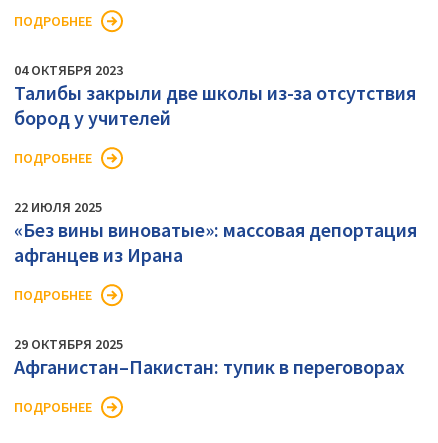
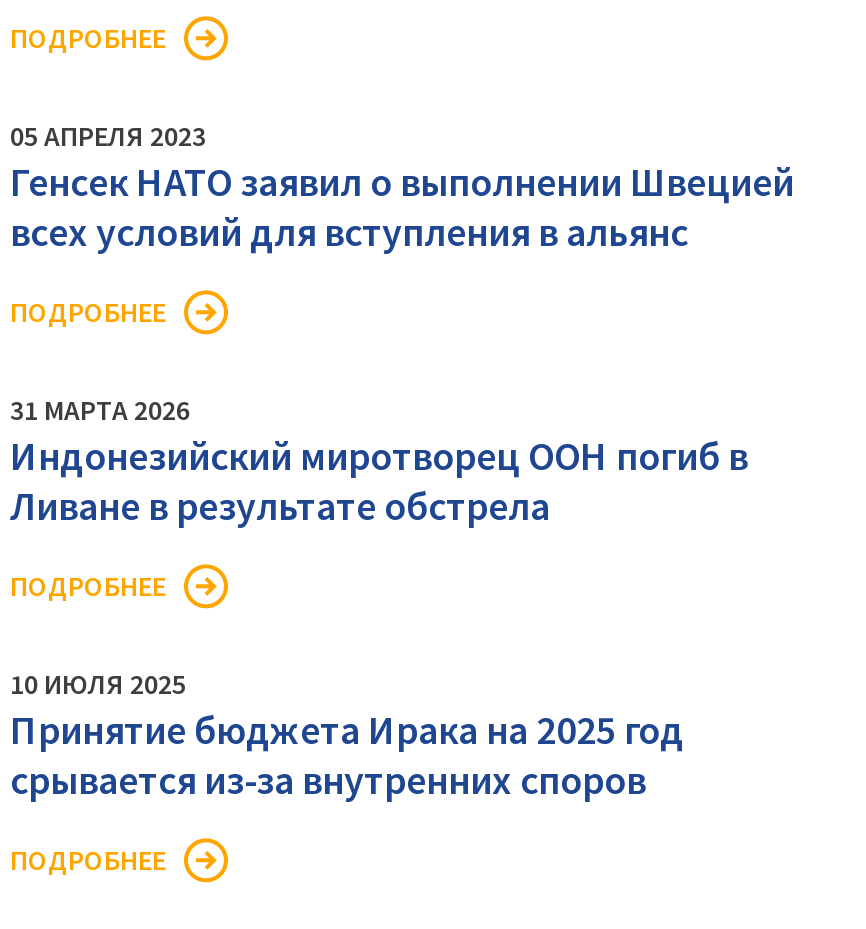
[14,61,416,130] 04 ОКТЯБРЯ 2023 | Талибы закрыли две школы из-за отсутствия | бород у учителей -> [10,118,794,256] 05 АПРЕЛЯ 2023 | Генсек НАТО заявил о выполнении Швецией | всех условий для вступления в альянс
[14,198,417,267] 22 ИЮЛЯ 2025 | «Без вины виноватые»: массовая депортация | афганцев из Ирана -> [10,392,748,530] 31 МАРТА 2026 | Индонезийский миротворец ООН погиб в | Ливане в результате обстрела
[14,335,405,379] 29 ОКТЯБРЯ 2025 | Афганистан–Пакистан: тупик в переговорах -> [10,666,684,804] 10 ИЮЛЯ 2025 | Принятие бюджета Ирака на 2025 год | срывается из-за внутренних споров

